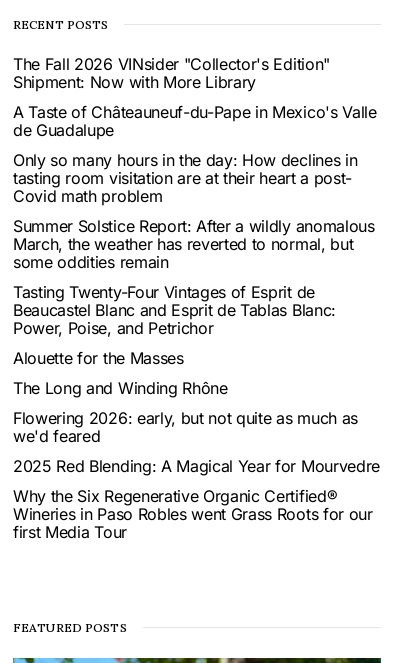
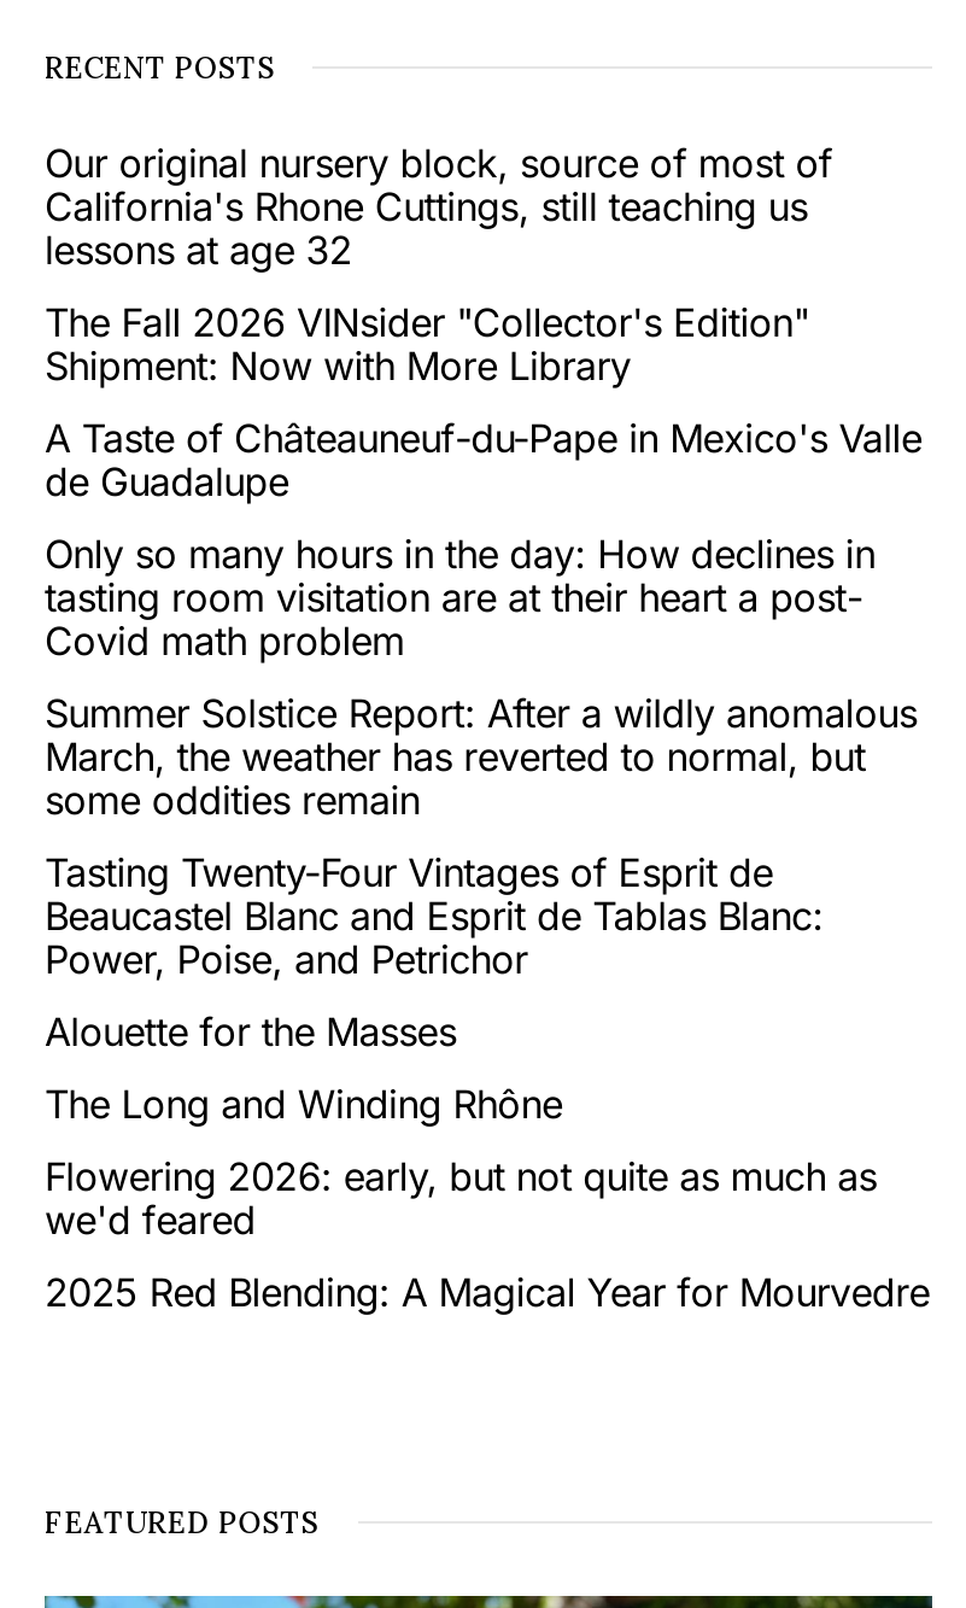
none -> [45,138,832,273] Our original nursery block, source of most of | California's Rhone Cuttings, still teaching us | lessons at age 32
moved [13,54,380,476] -> [45,297,930,1315]: The Fall 2026 VINsider "Collector's Edition" | Shipment: Now with More Library | A Taste of Châteauneuf-du-Pape in Mexico's Valle | ... | we'd feared | 2025 Red Blending: A Magical Year for Mourvedre
[13,486,373,542] Why the Six Regenerative Organic Certified® | Wineries in Paso Robles went Grass Roots for our | first Media Tour -> none

